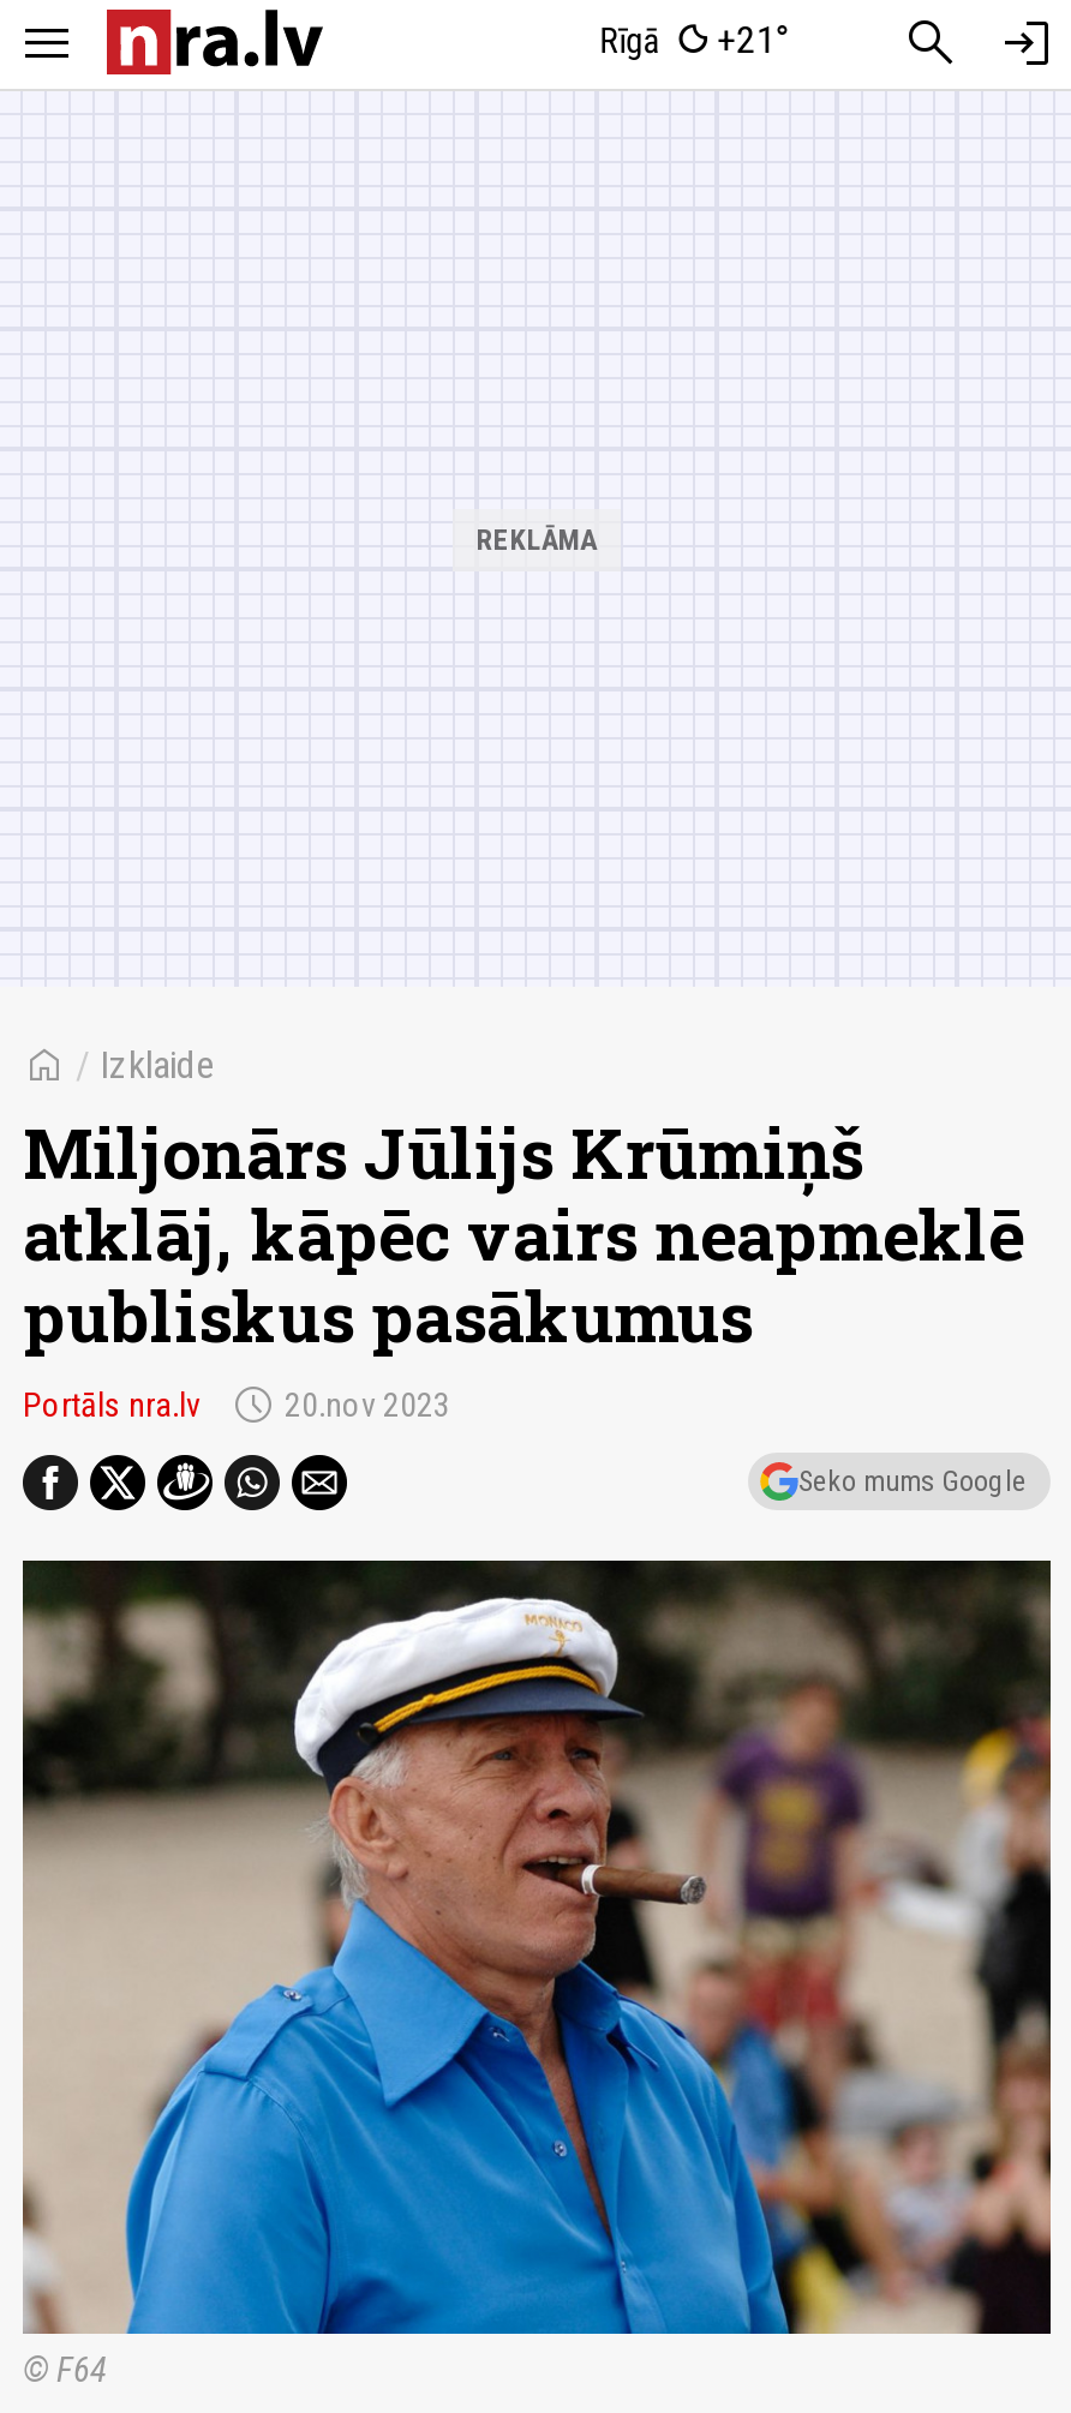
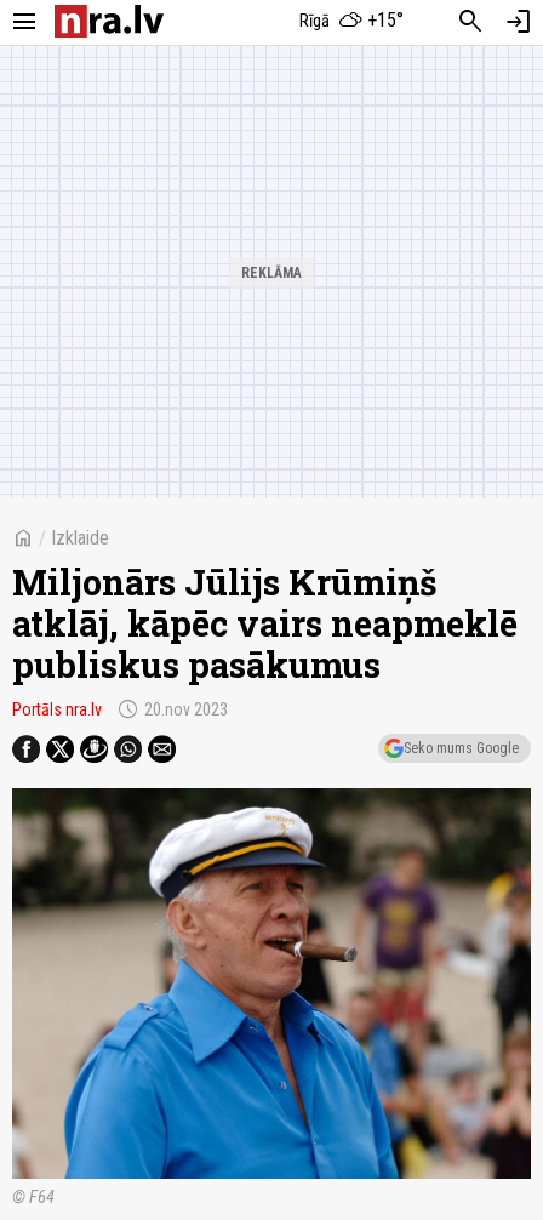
[600,17,789,62] Rīgā +21° -> [299,8,403,32] Rīgā +15°

